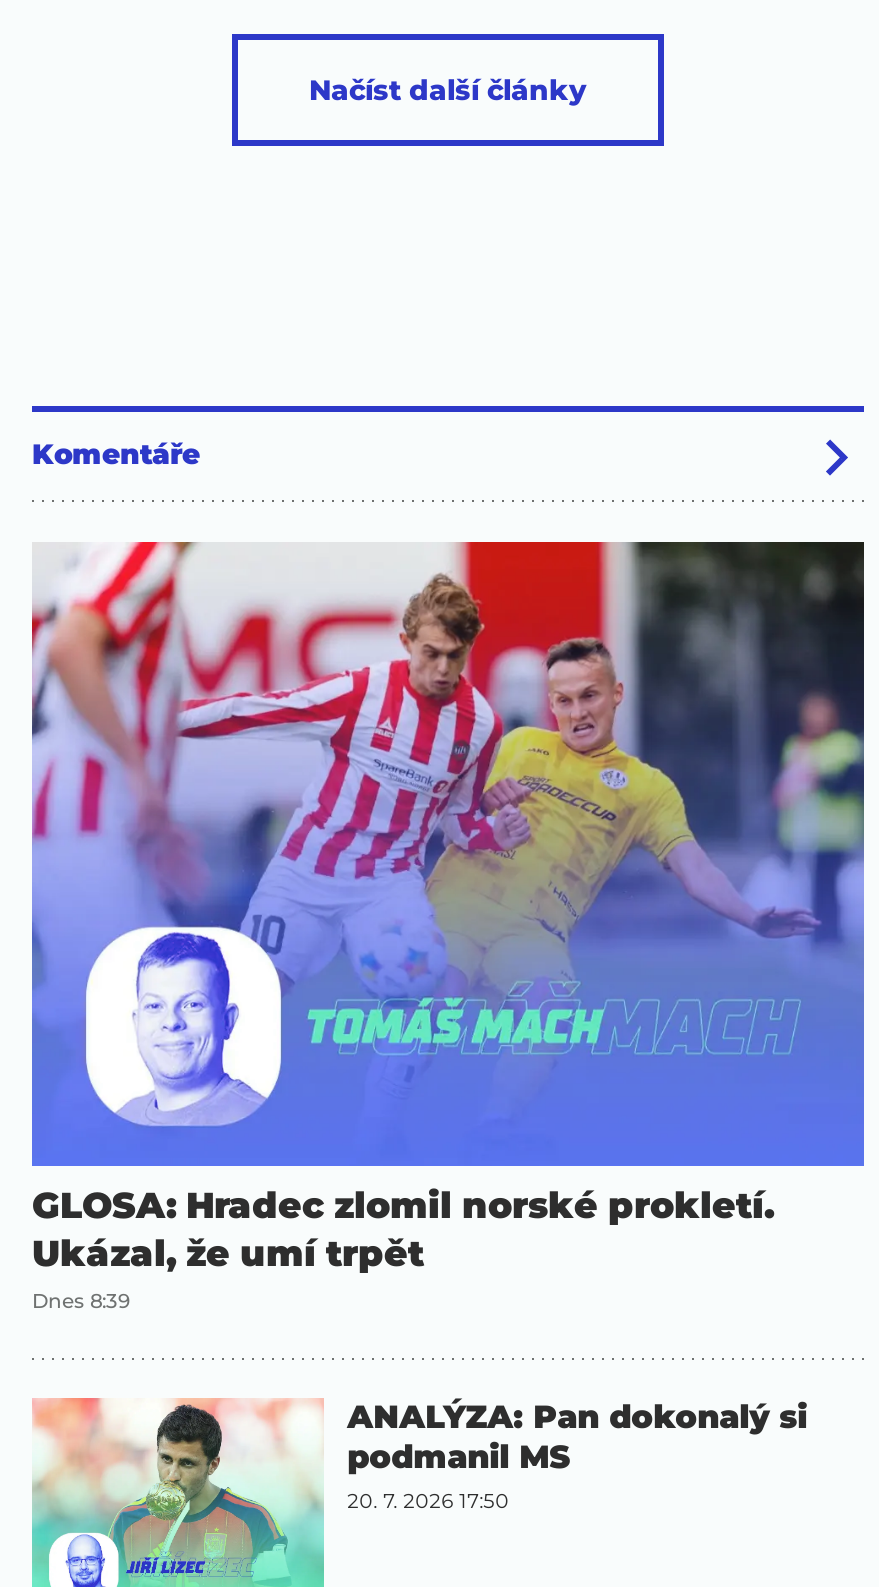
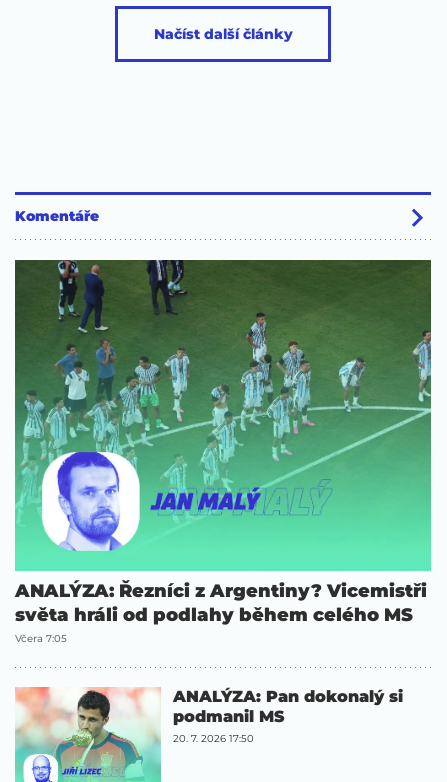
[30,539,866,1314] [image] | GLOSA: Hradec zlomil norské prokletí. | Ukázal, že umí trpět | Dnes 8:39 -> [14,259,432,645] [image] | ANALÝZA: Řezníci z Argentiny? Vicemistři | světa hráli od podlahy během celého MS | Včera 7:05

